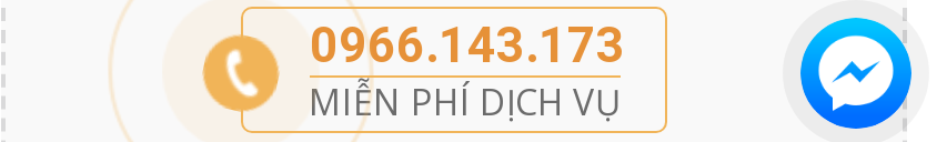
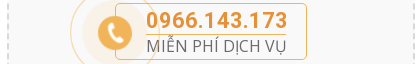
[798,16,914,131] [image] -> none

